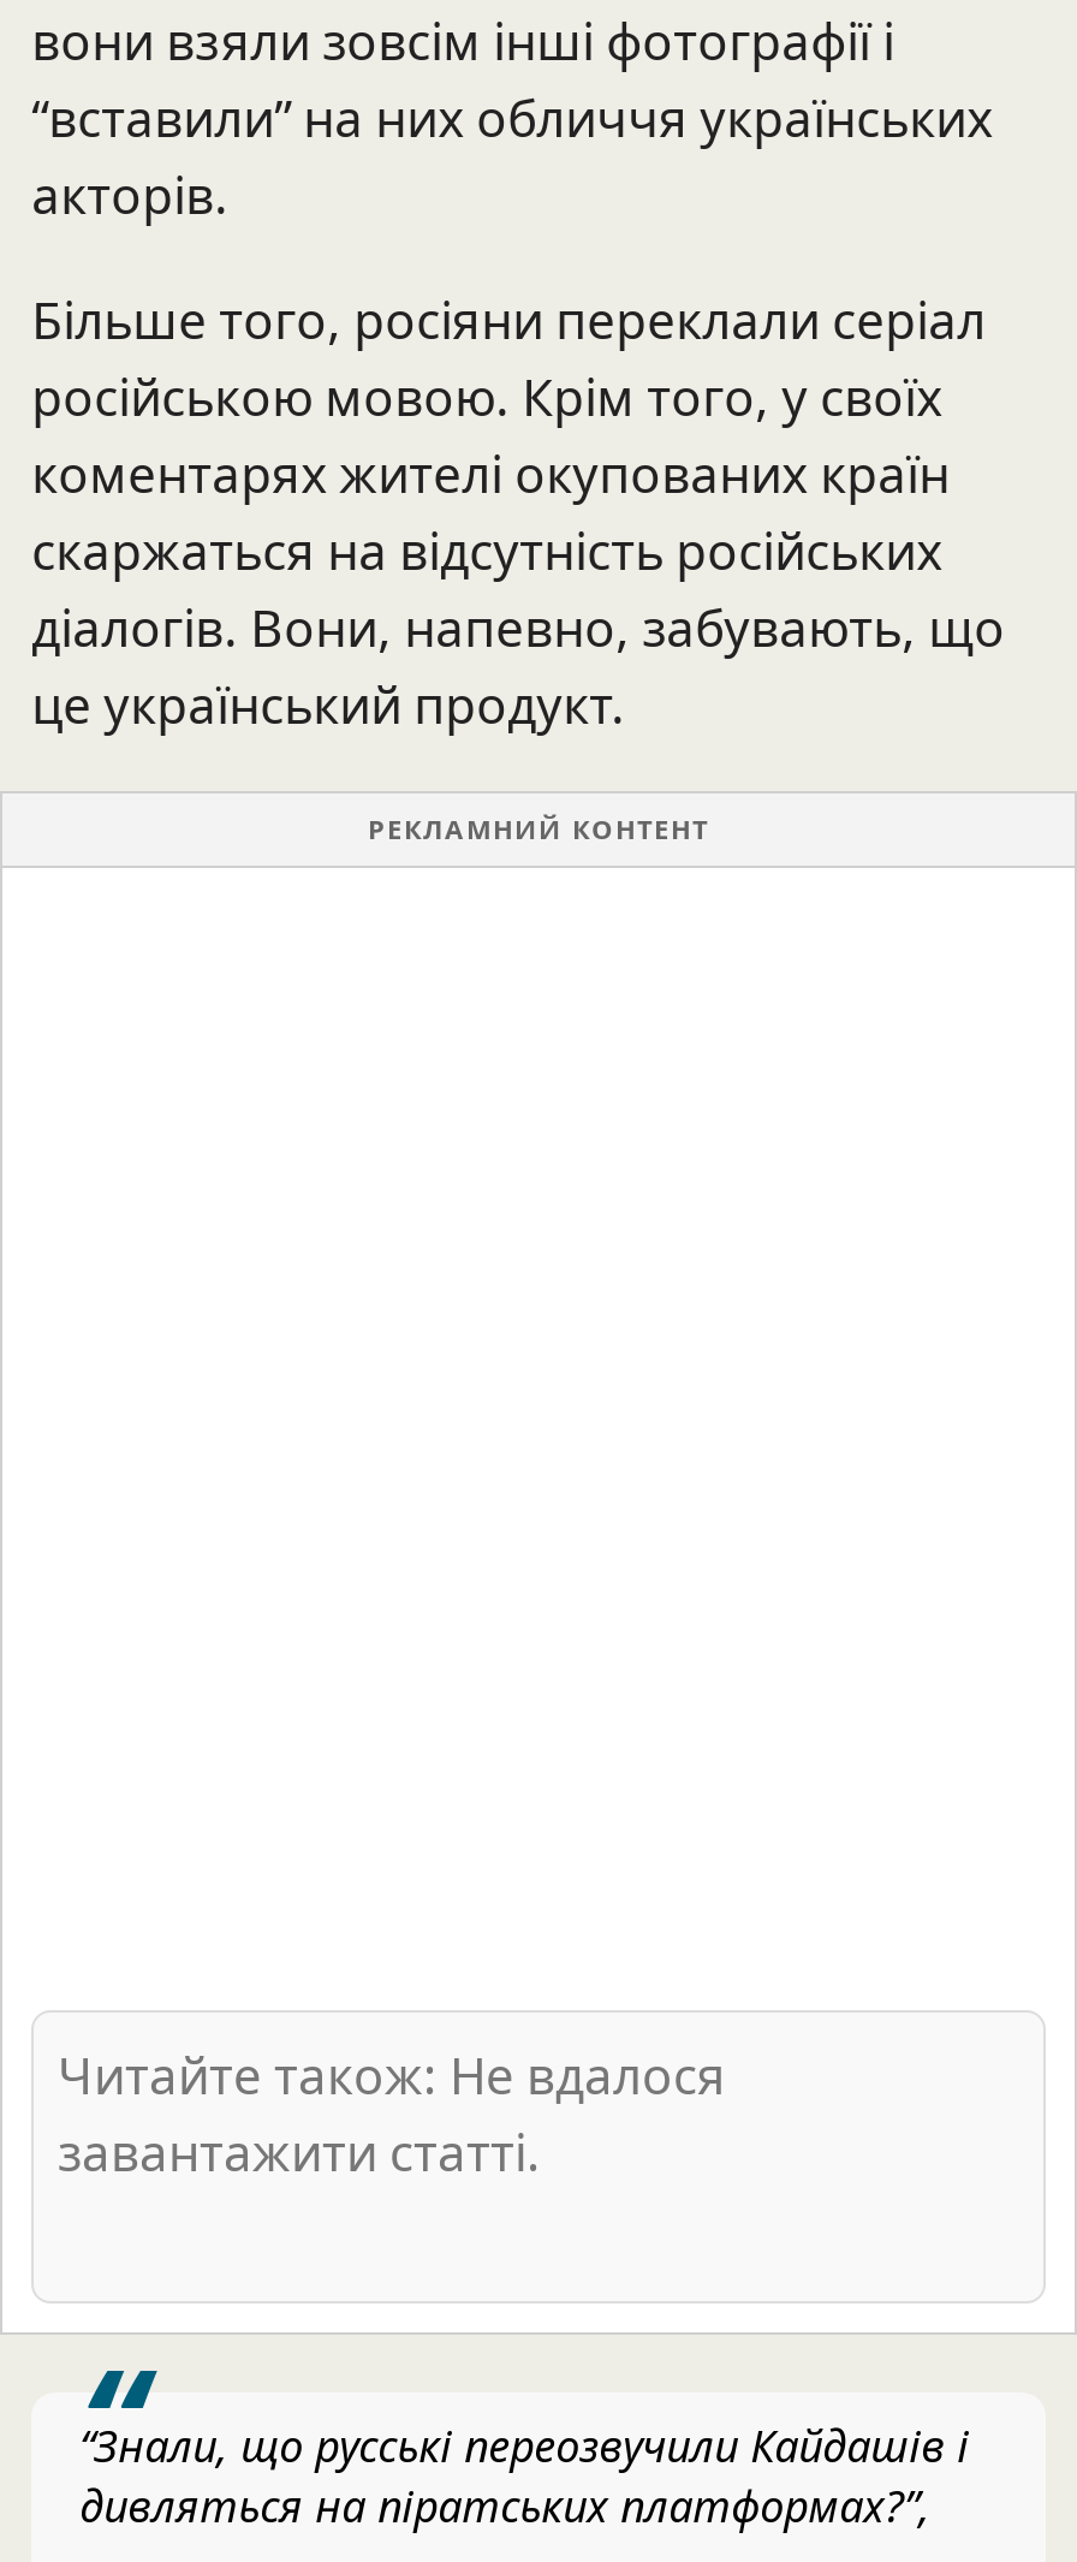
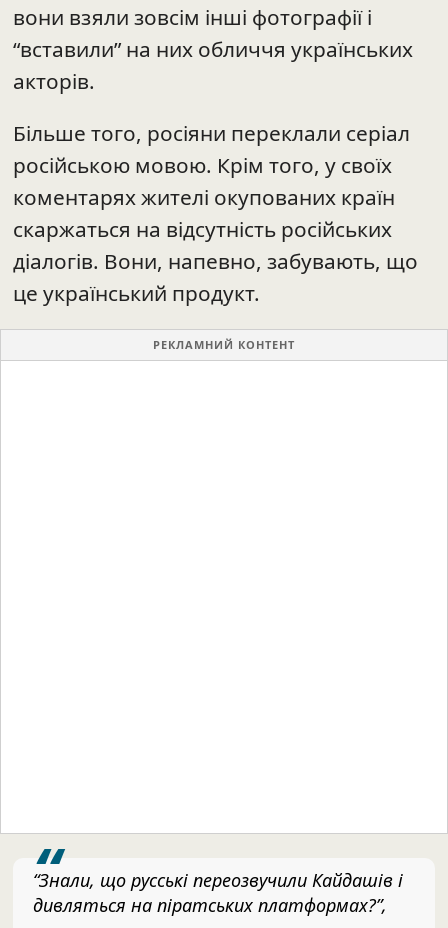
[58,2041,726,2185] Читайте також: Не вдалося | завантажити статті. -> none

